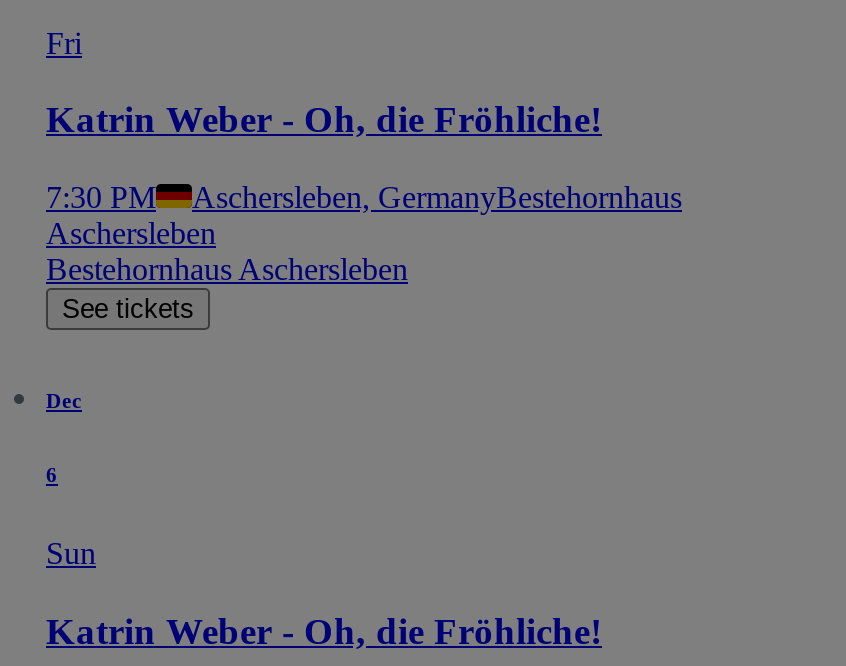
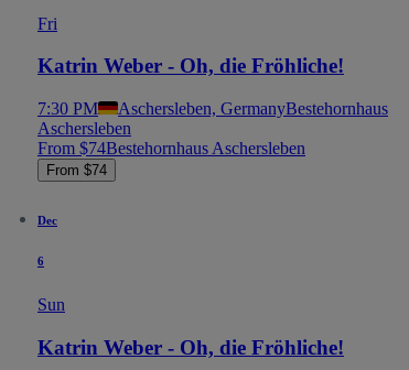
[46,252,408,324] Bestehornhaus Aschersleben | See tickets -> [37,139,305,179] From $74Bestehornhaus Aschersleben | From $74

